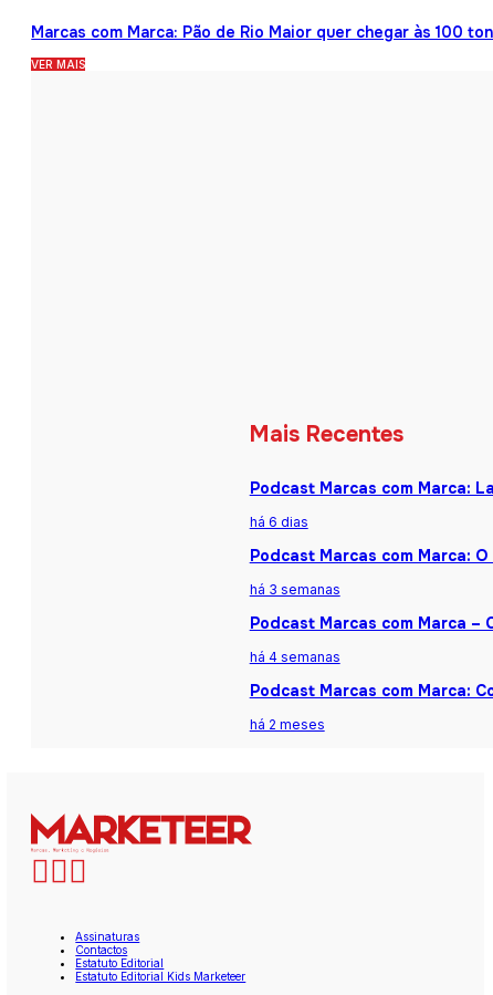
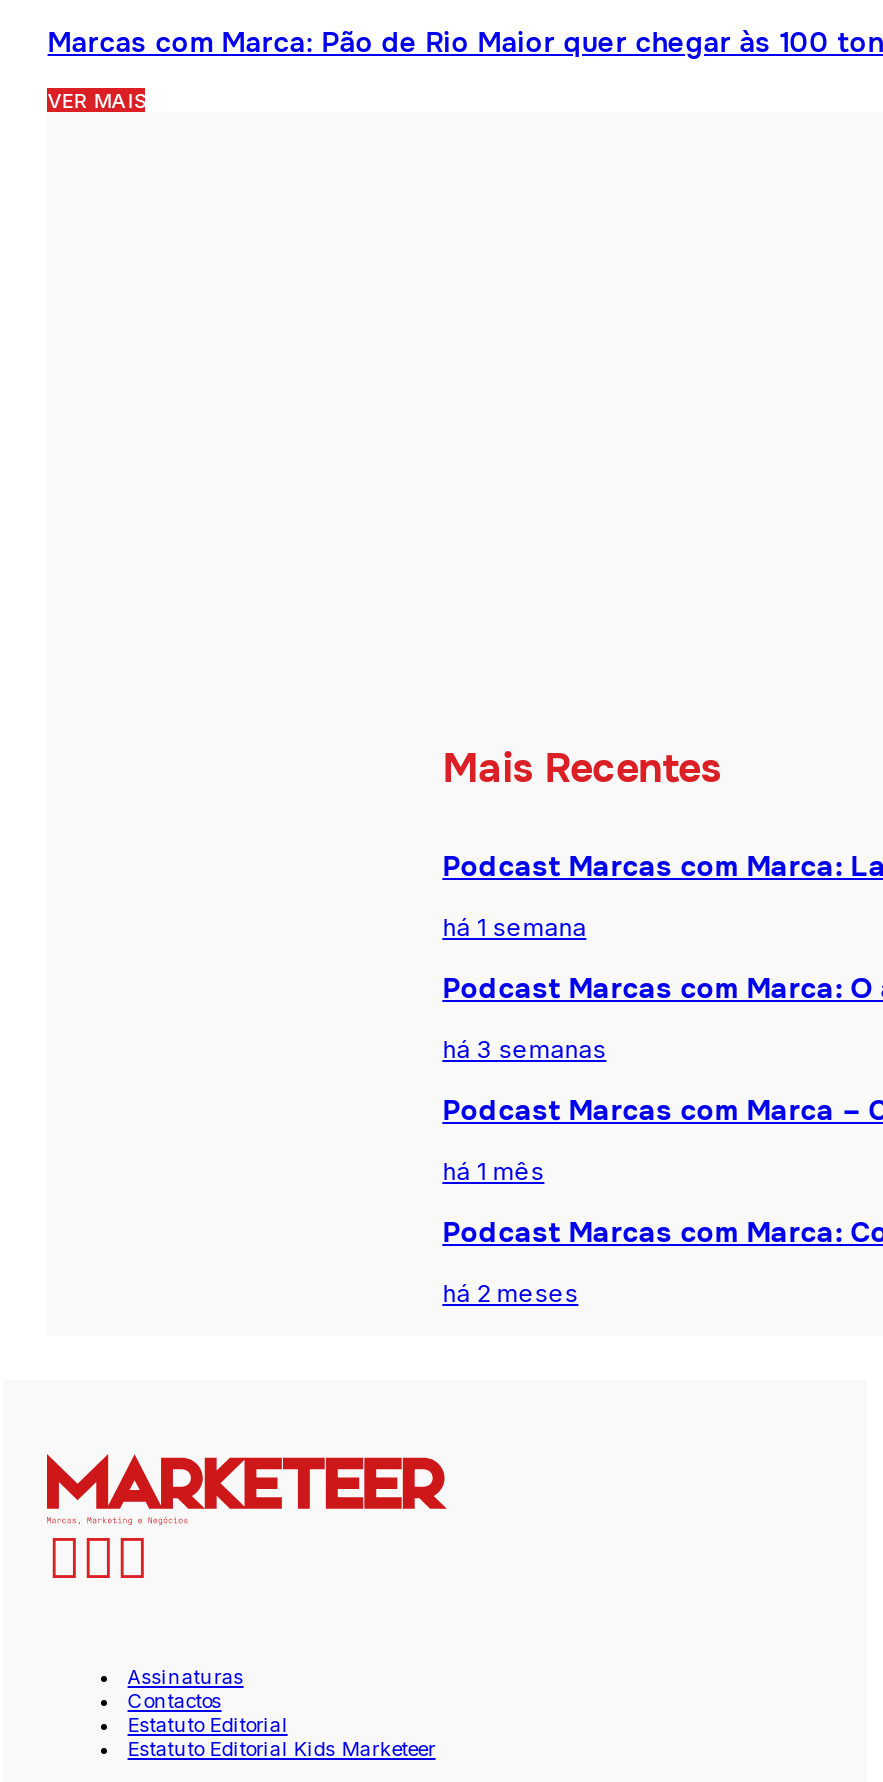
[249,514,308,530] há 6 dias -> [442,912,586,942] há 1 semana
[249,649,340,665] há 4 semanas -> [442,1156,544,1186] há 1 mês

